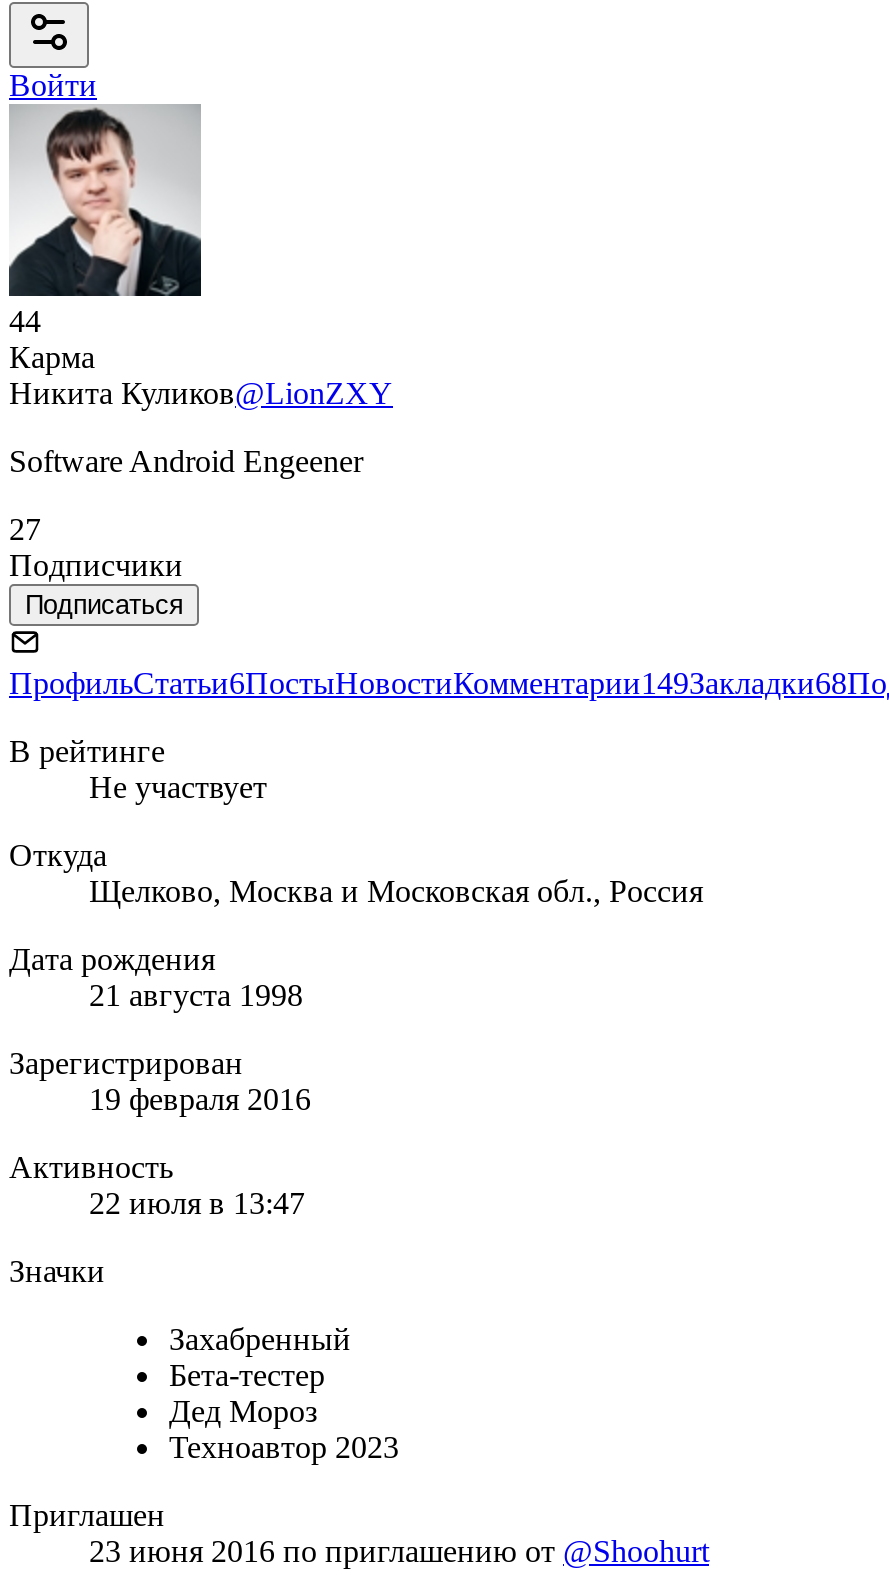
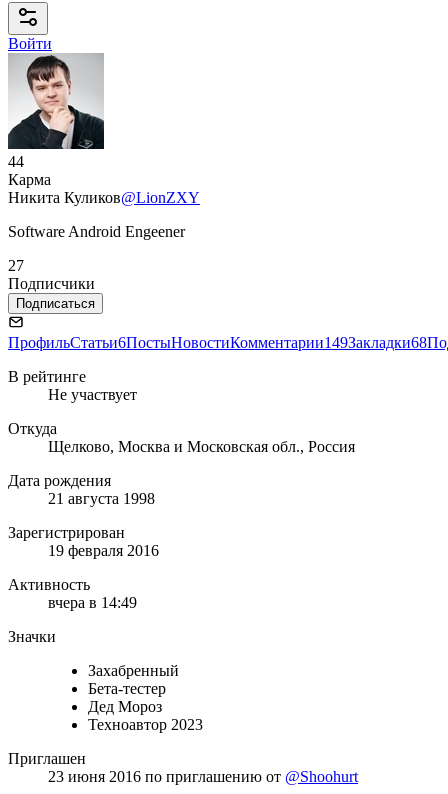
[89,1186,305,1220] 22 июля в 13:47 -> [48,594,137,611] вчера в 14:49

